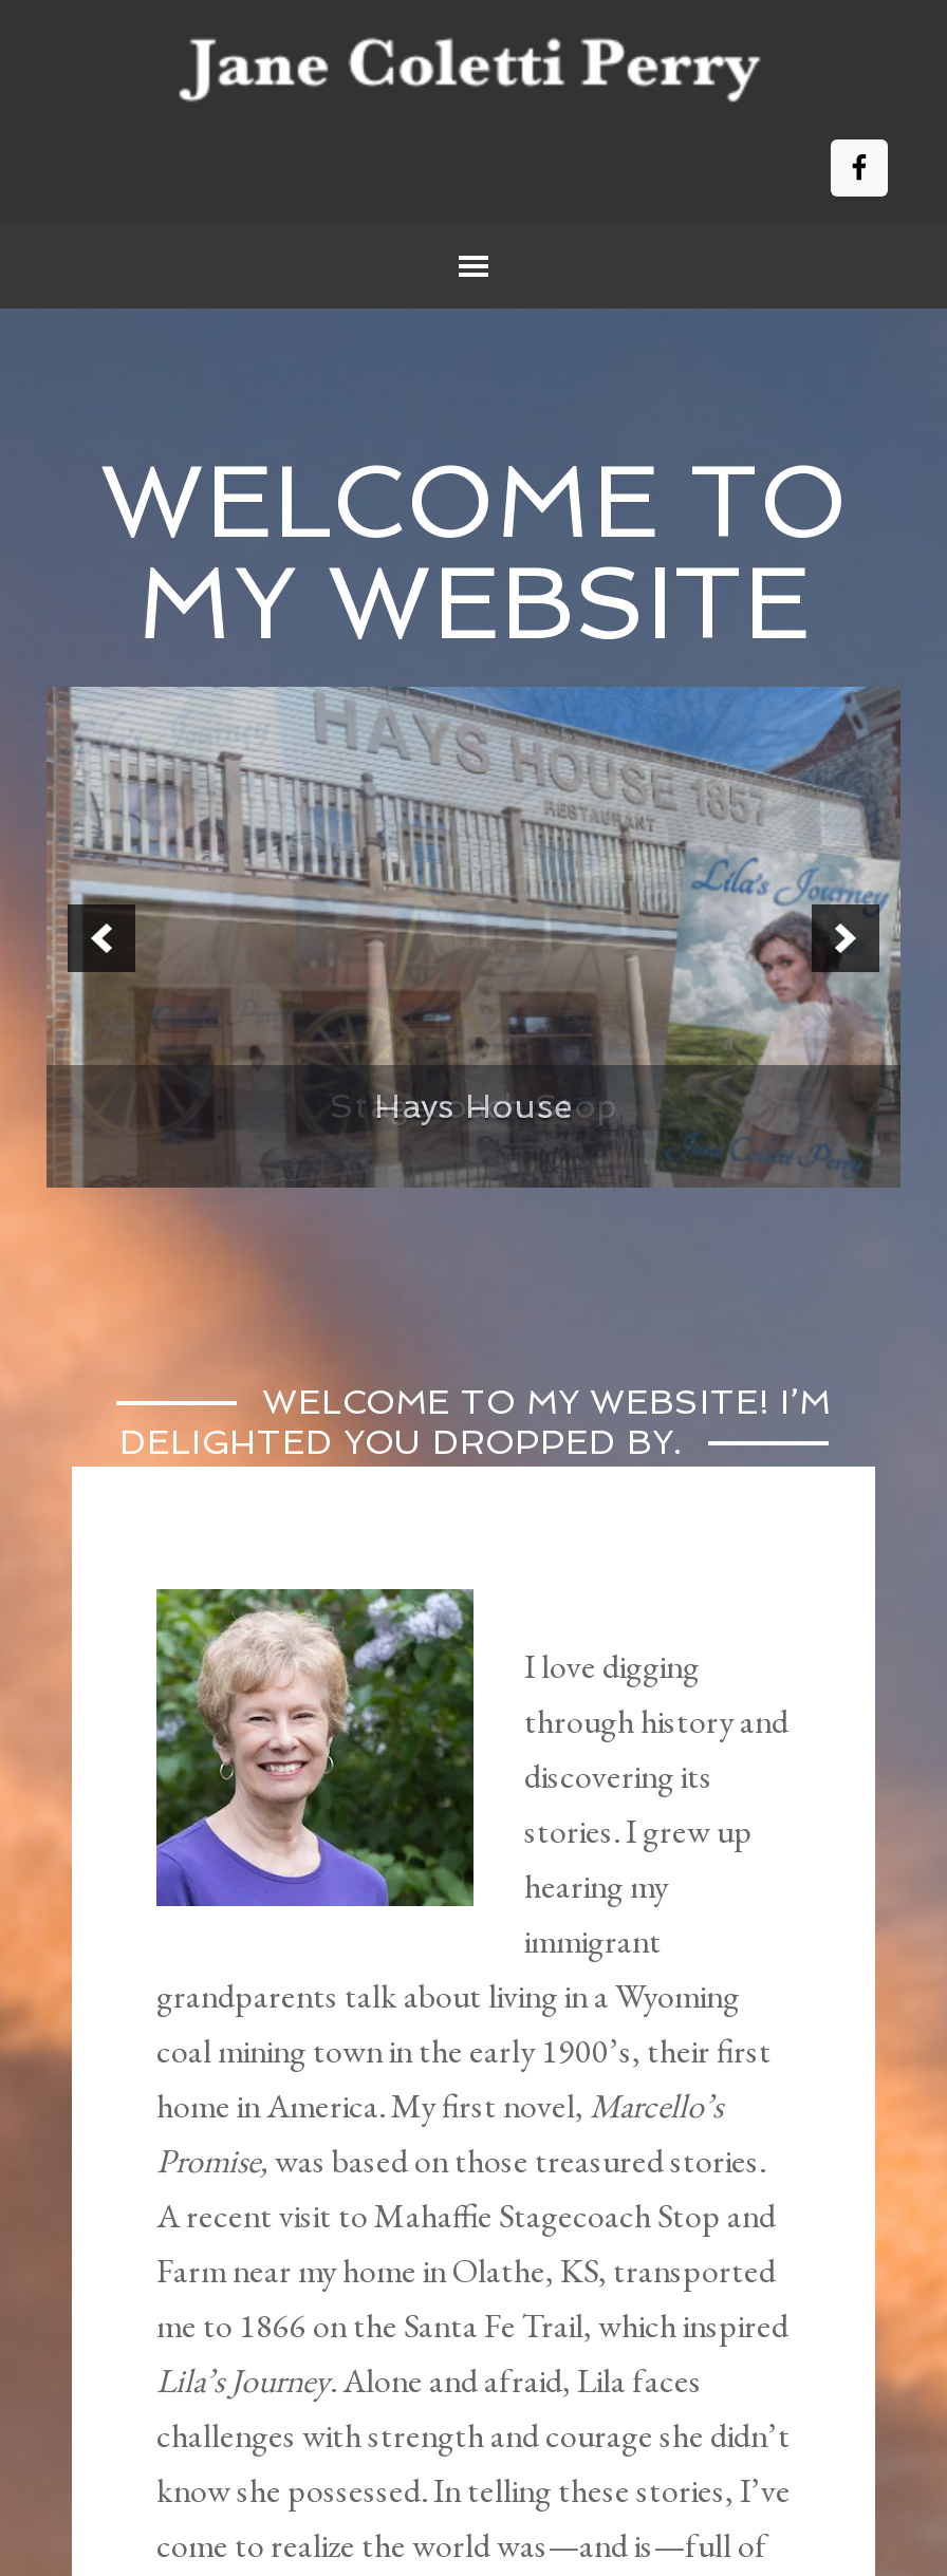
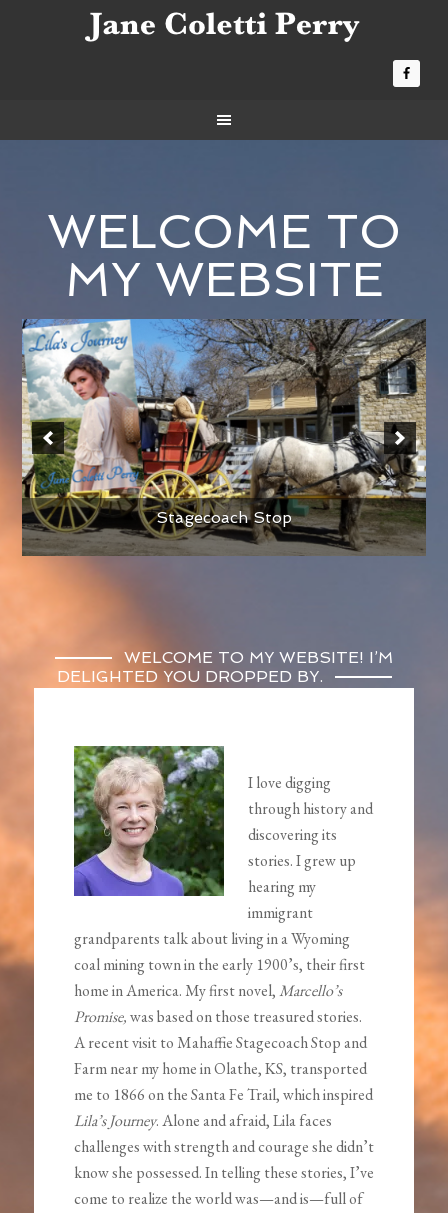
[47,685,900,1188] [image] | Hays House -> [21,318,427,556] [image] | Stagecoach Stop

